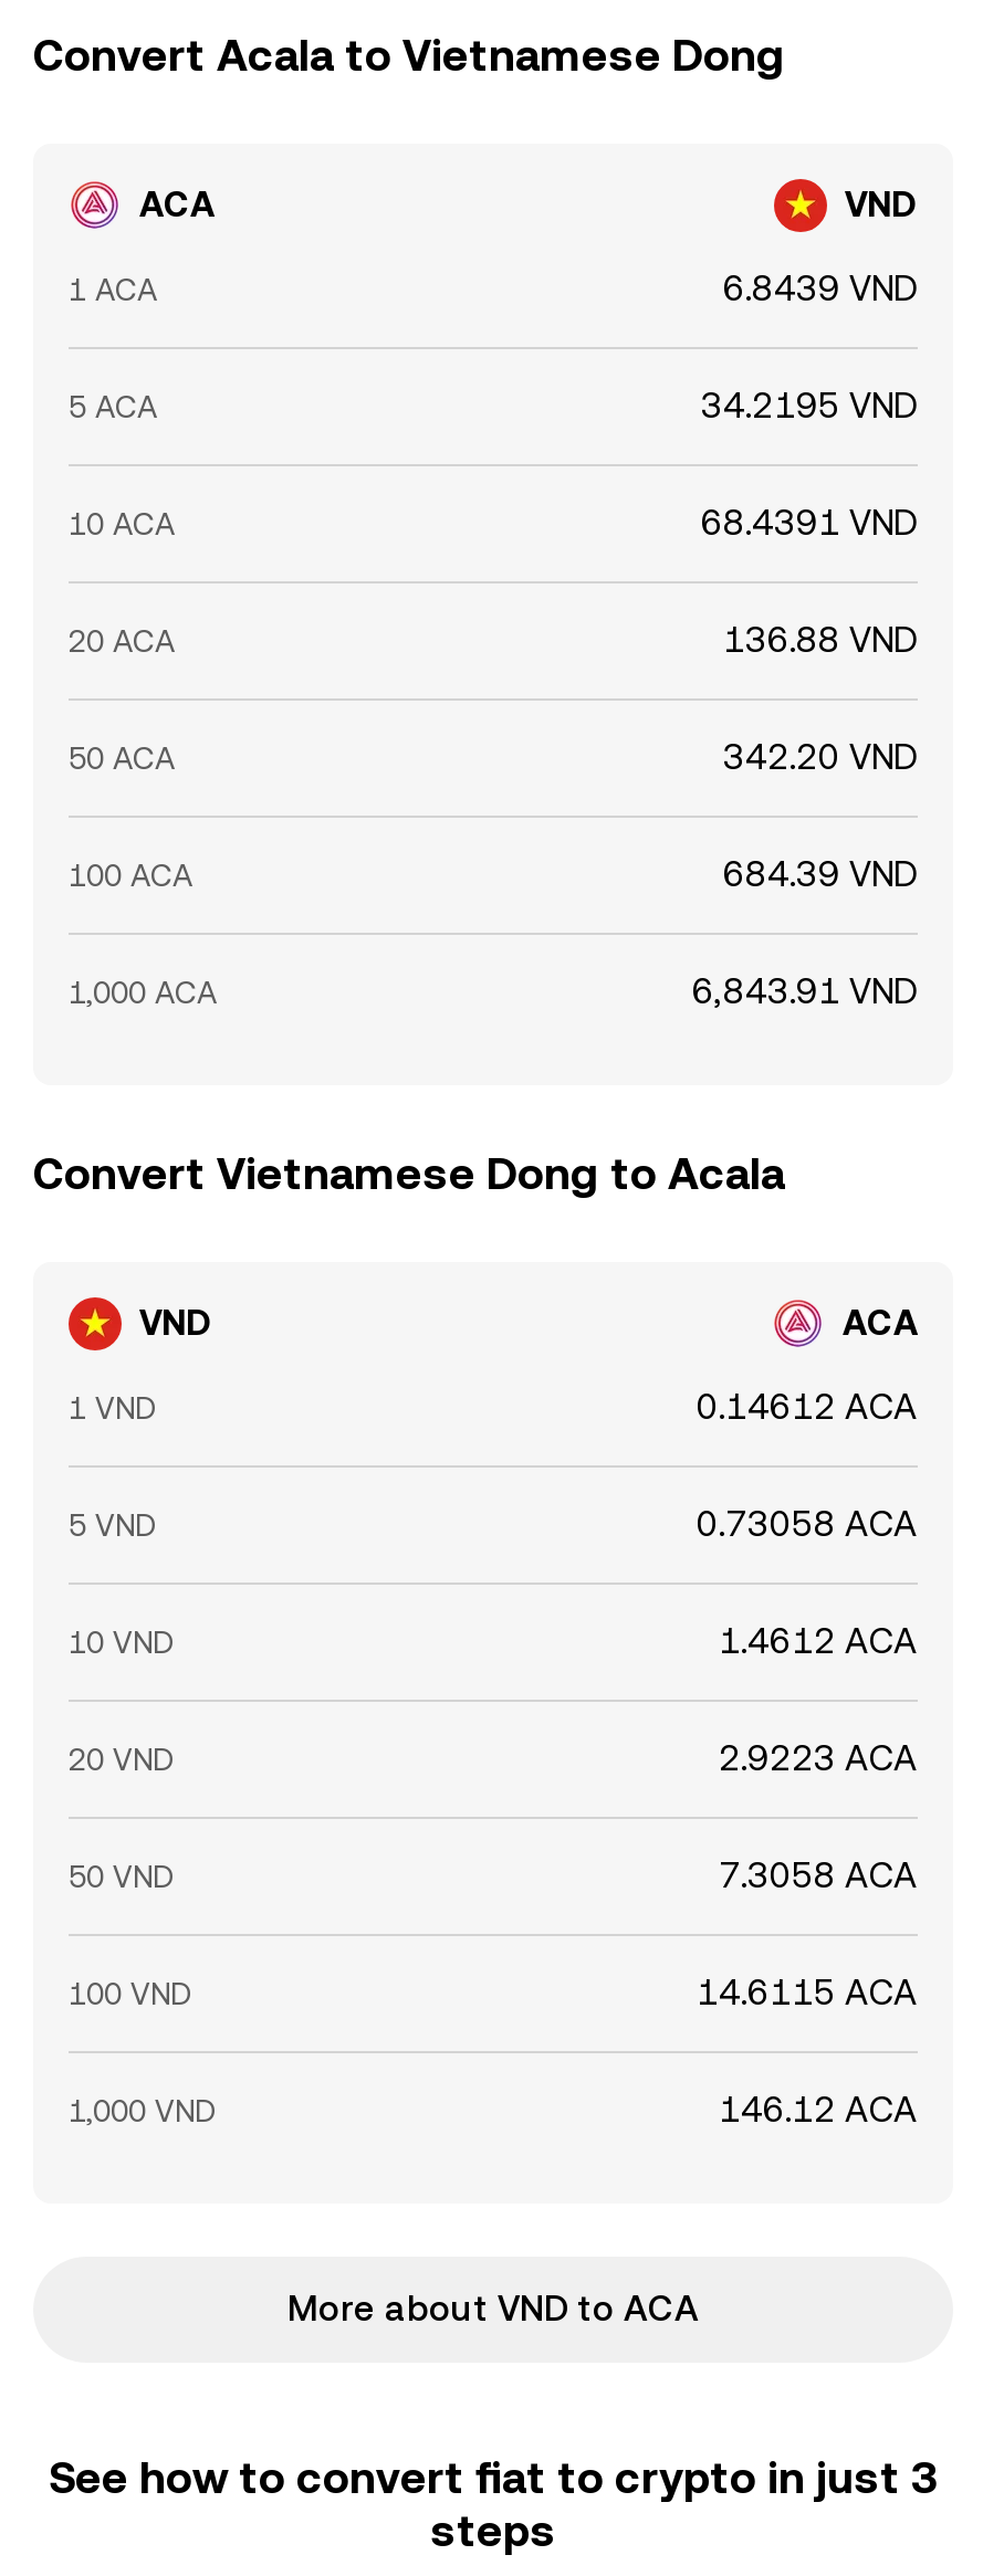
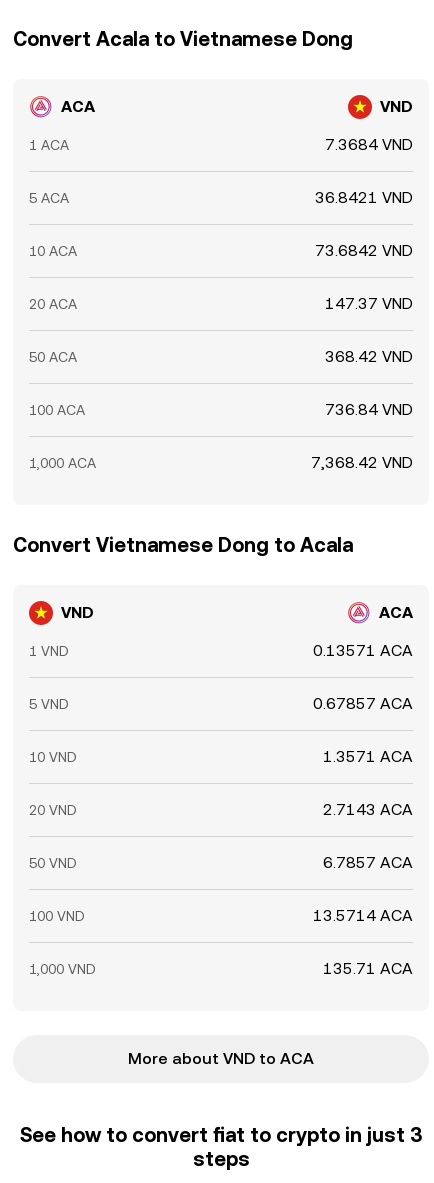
[723,267,918,309] 6.8439 VND -> [325,135,413,154] 7.3684 VND
[701,385,918,427] 34.2195 VND -> [315,188,413,207] 36.8421 VND
[701,502,918,544] 68.4391 VND -> [315,241,413,260] 73.6842 VND
[723,619,918,661] 136.88 VND -> [325,294,413,313] 147.37 VND
[723,736,918,778] 342.20 VND -> [325,347,413,366] 368.42 VND
[723,853,918,895] 684.39 VND -> [325,400,413,419] 736.84 VND
[692,970,918,1012] 6,843.91 VND -> [311,453,413,472] 7,368.42 VND
[697,1386,918,1428] 0.14612 ACA -> [313,641,413,660] 0.13571 ACA
[697,1503,918,1545] 0.73058 ACA -> [313,694,413,713] 0.67857 ACA
[719,1620,918,1662] 1.4612 ACA -> [323,747,413,766] 1.3571 ACA
[719,1737,918,1779] 2.9223 ACA -> [323,800,413,819] 2.7143 ACA
[719,1854,918,1896] 7.3058 ACA -> [323,853,413,872] 6.7857 ACA
[697,1972,918,2014] 14.6115 ACA -> [313,906,413,925] 13.5714 ACA
[719,2089,918,2131] 146.12 ACA -> [323,959,413,978] 135.71 ACA

